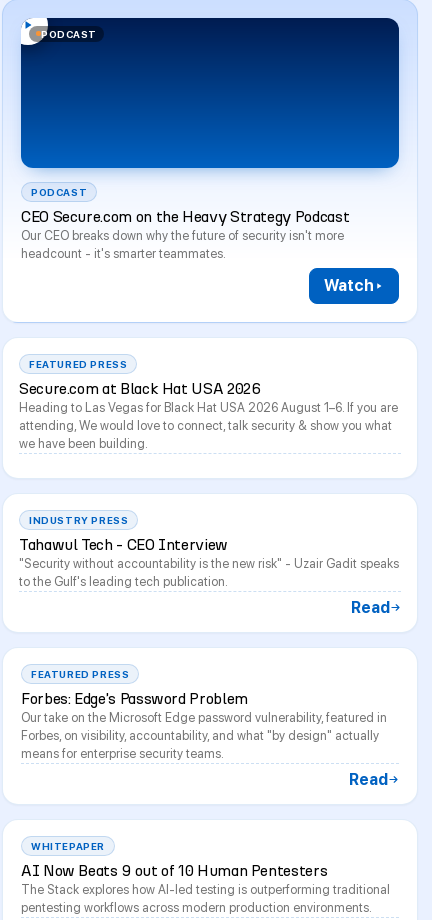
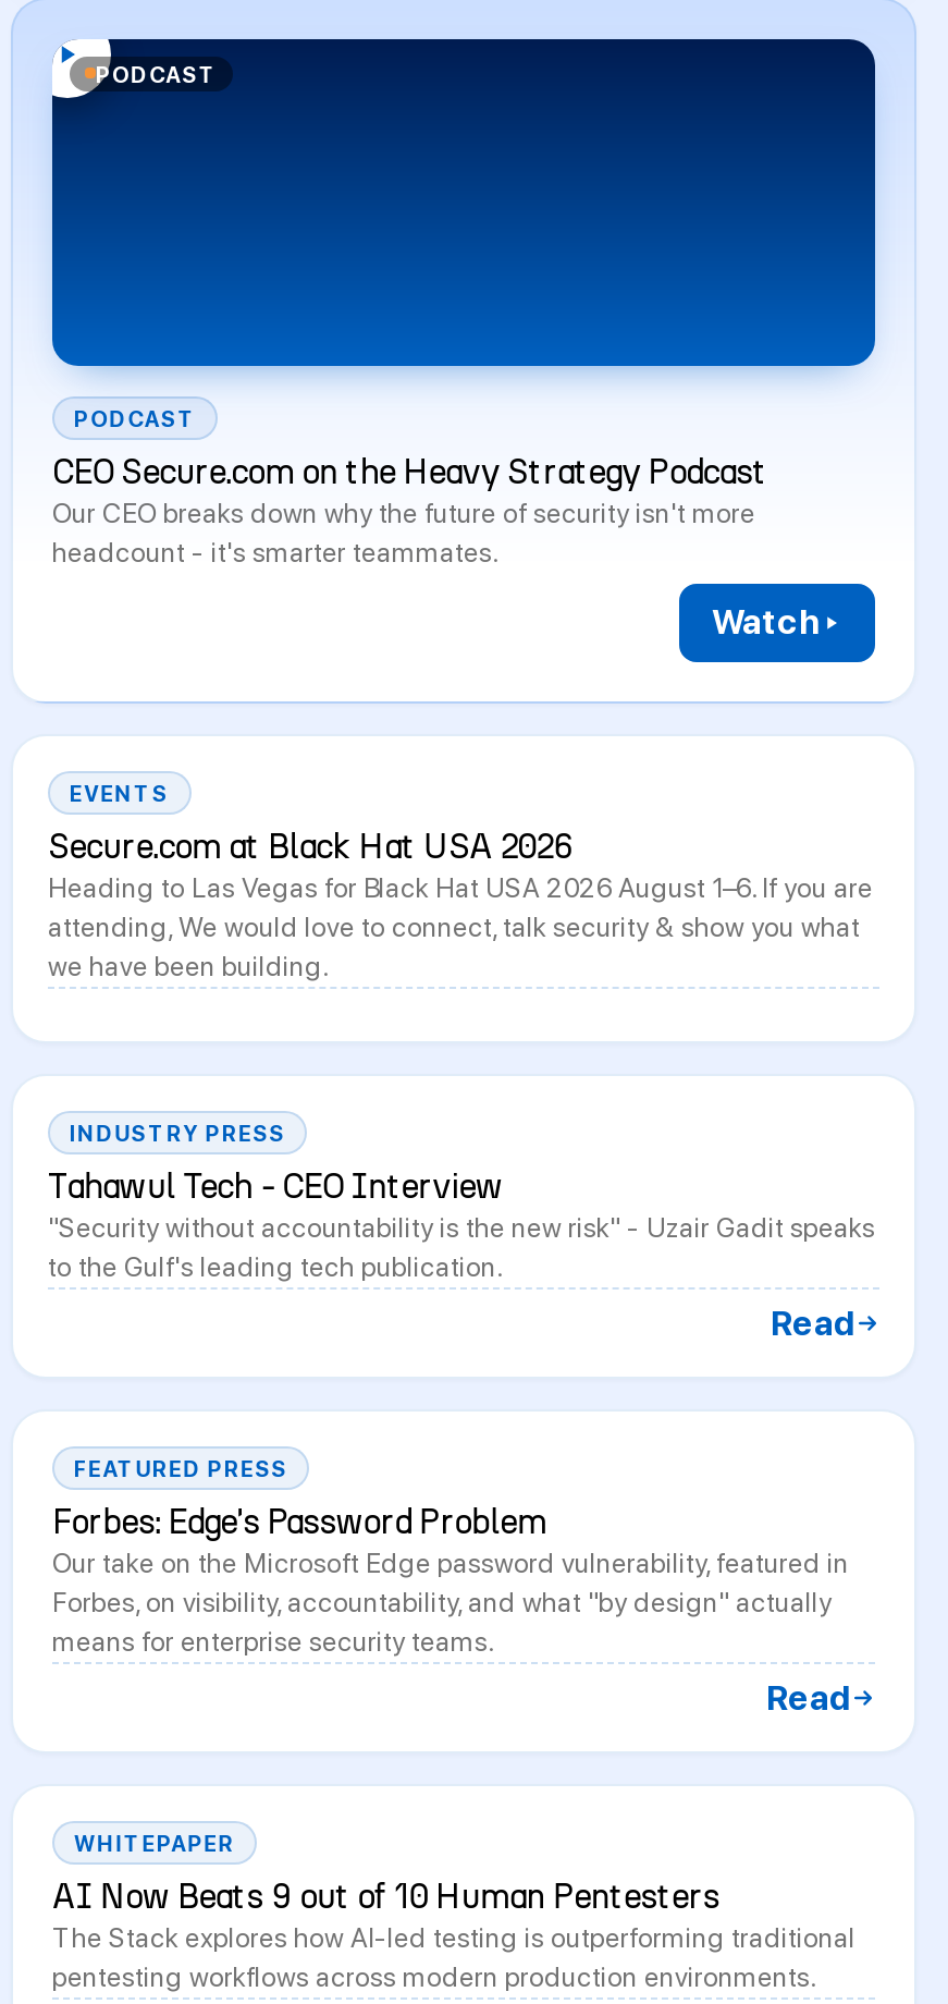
[29,358,127,370] FEATURED PRESS -> [70,779,169,806] EVENTS

